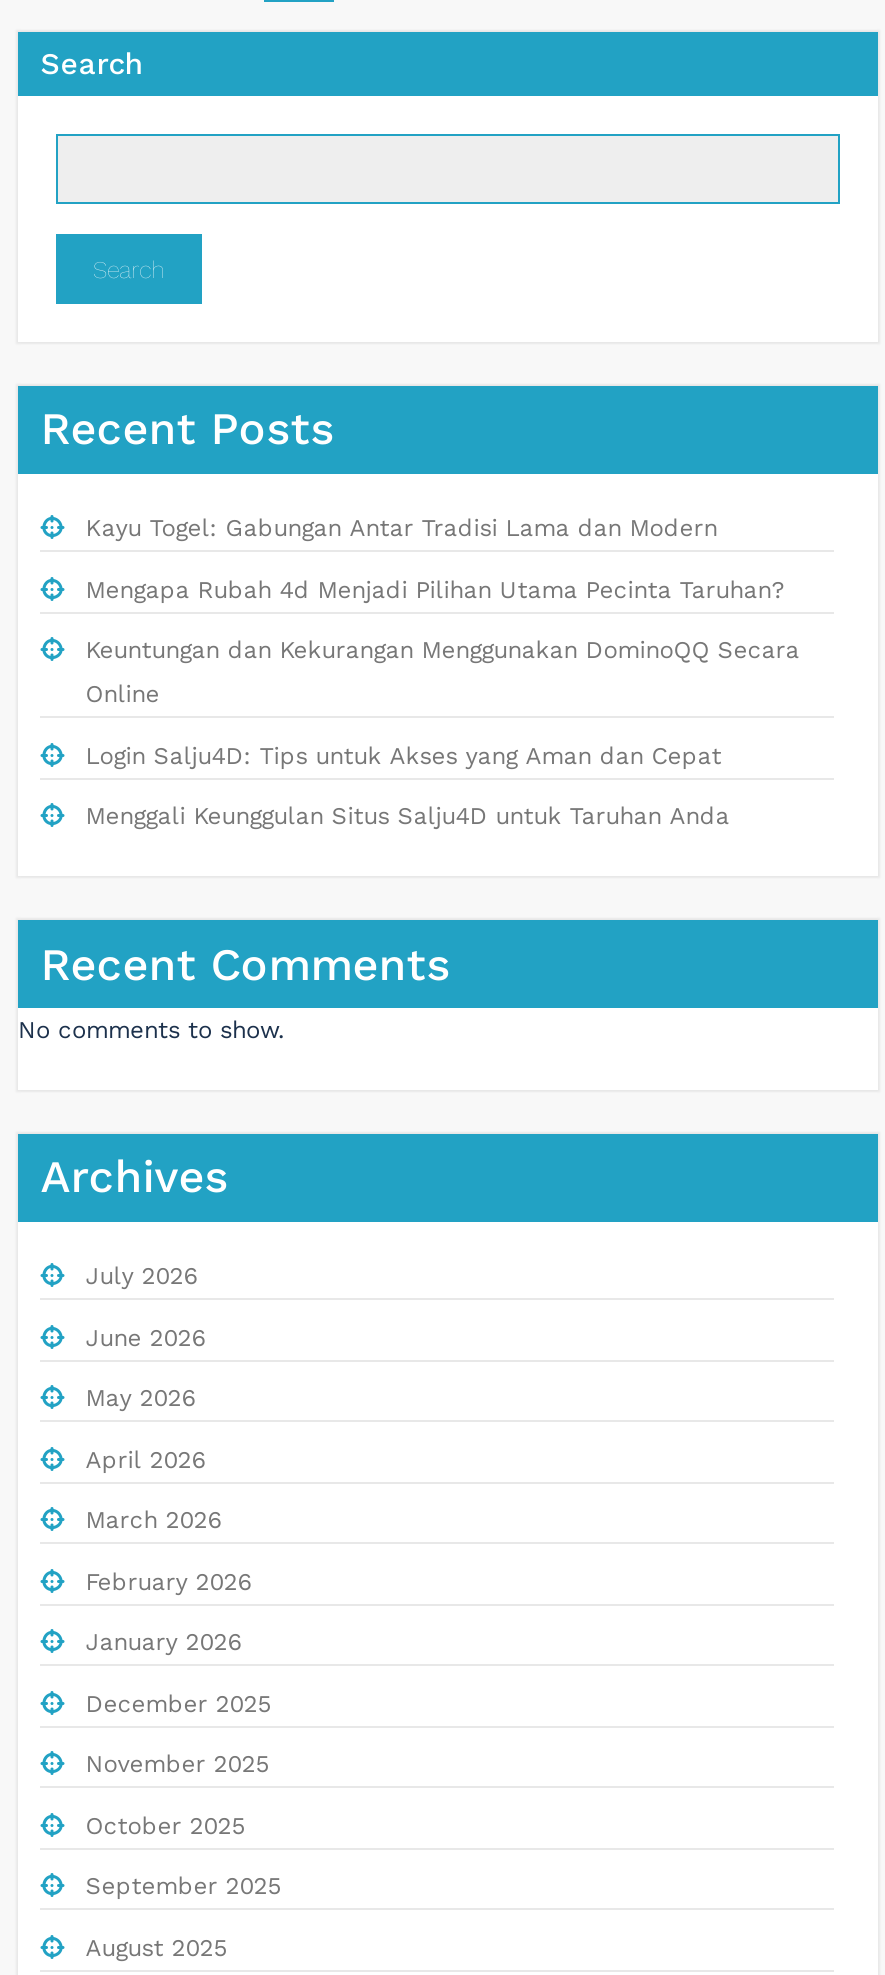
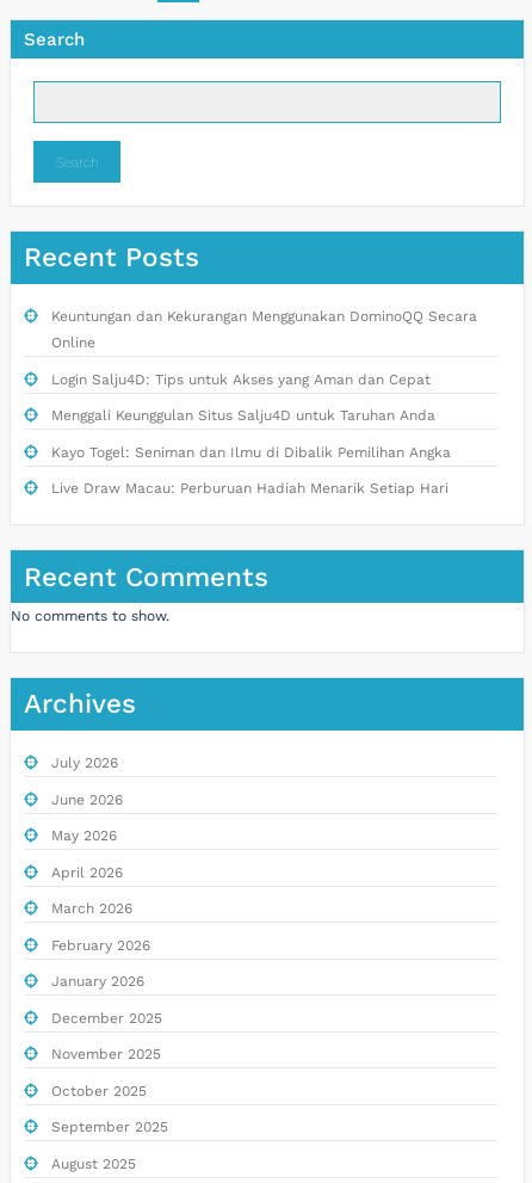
[86,514,786,603] Kayu Togel: Gabungan Antar Tradisi Lama dan Modern | Mengapa Rubah 4d Menjadi Pilihan Utama Pecinta Taruhan? -> none
moved [86,636,800,830] -> [51,308,477,424]: Keuntungan dan Kekurangan Menggunakan DominoQQ Secara | Online | Login Salju4D: Tips untuk Akses yang Aman dan Cepat | Menggali Keunggulan Situs Salju4D untuk Taruhan Anda
none -> [51,444,451,497] Kayo Togel: Seniman dan Ilmu di Dibalik Pemilihan Angka | Live Draw Macau: Perburuan Hadiah Menarik Setiap Hari

